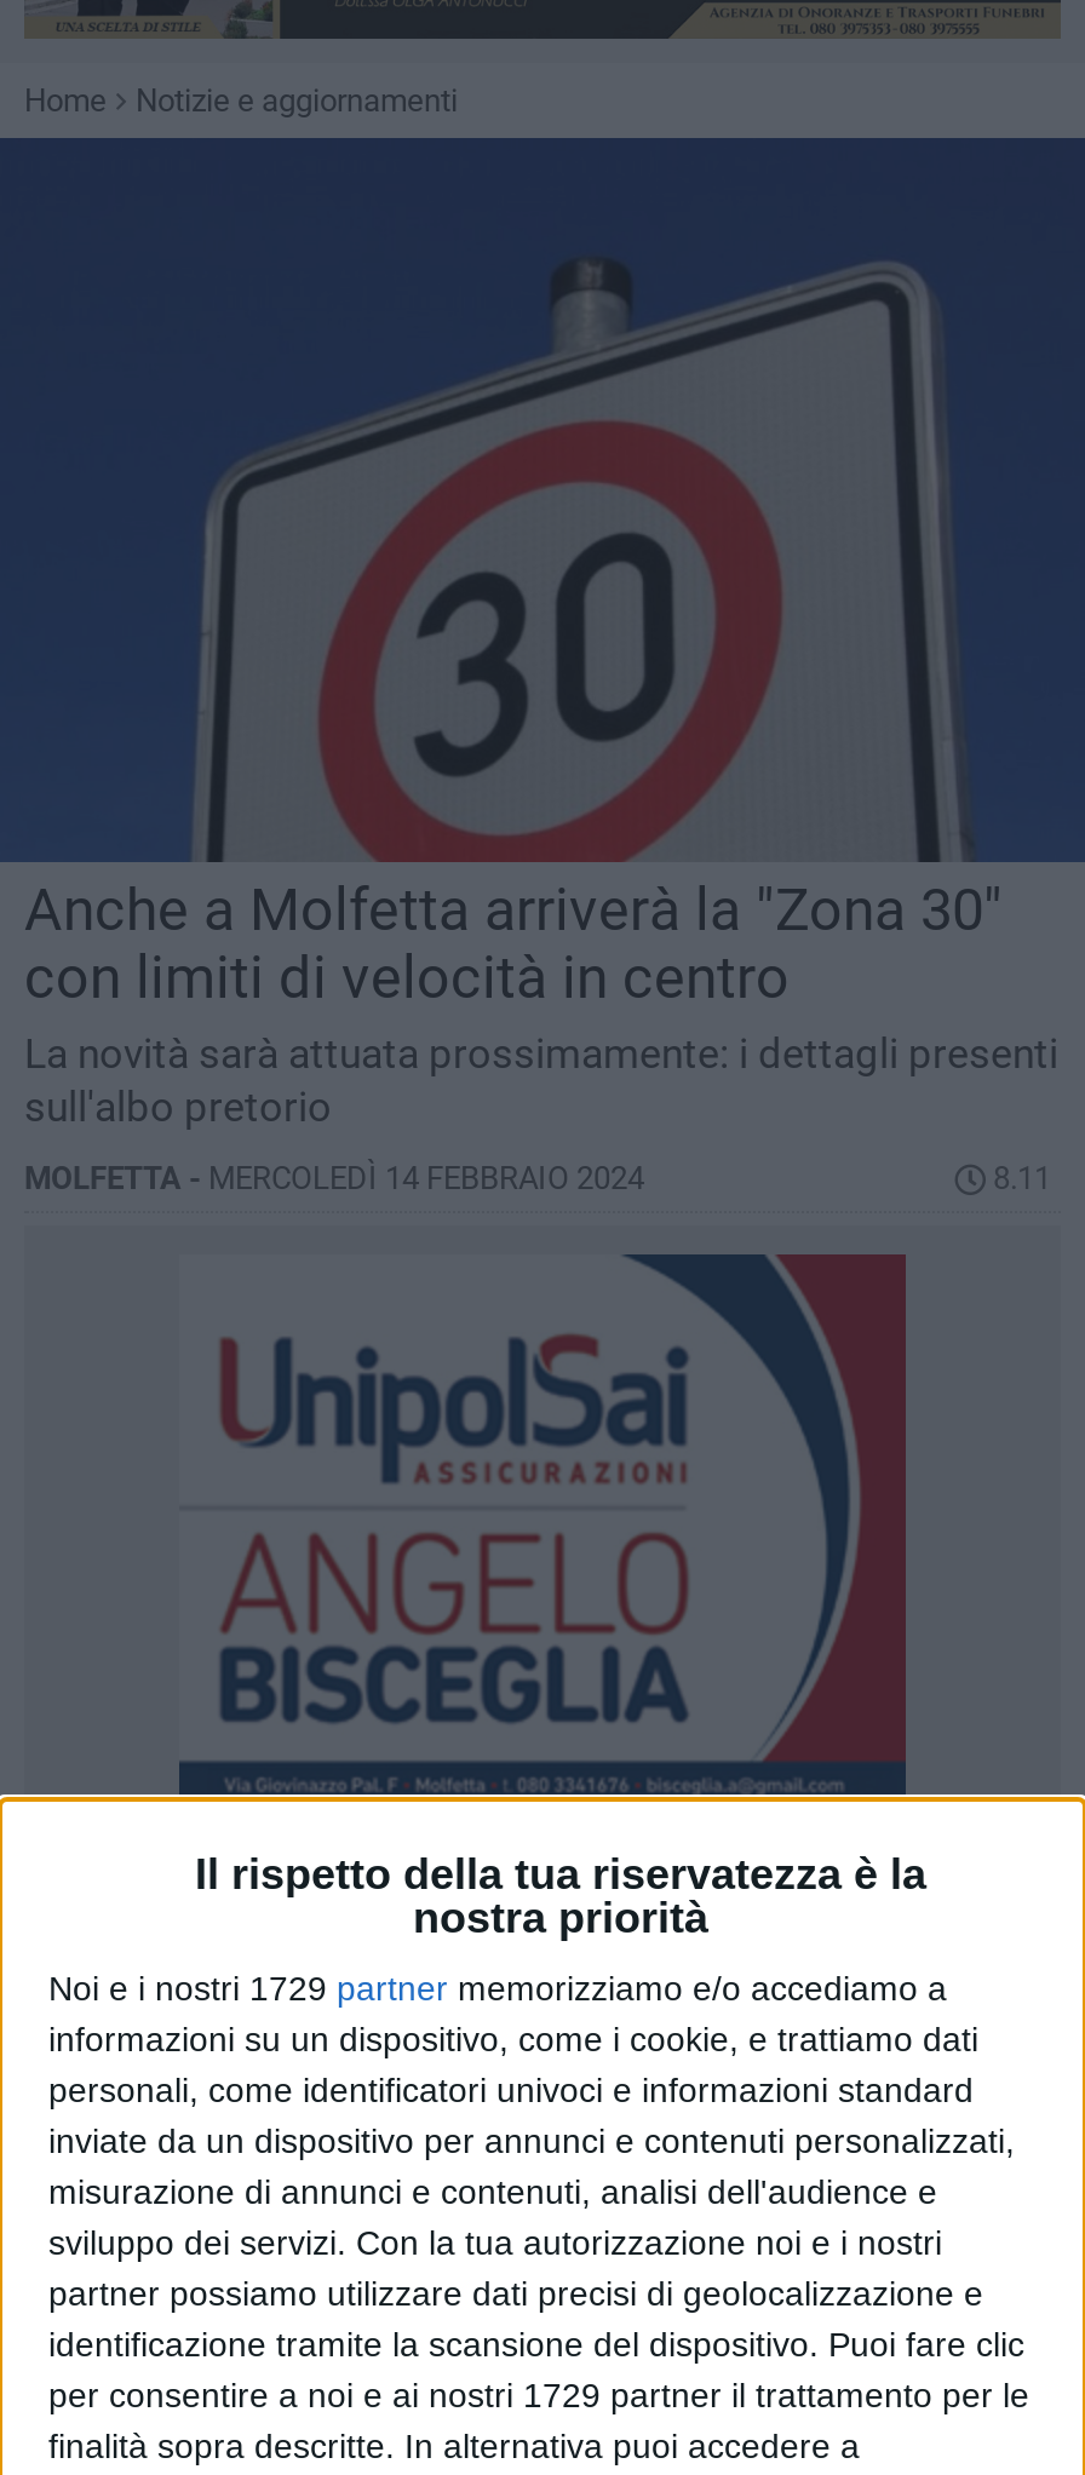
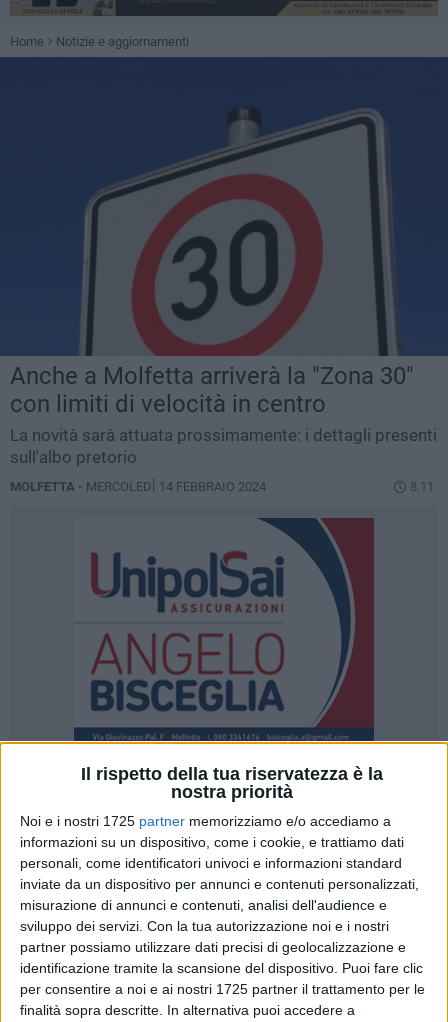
[48,1970,947,2009] Noi e i nostri 1729 partner memorizziamo e/o accediamo a -> [20,813,391,829] Noi e i nostri 1725 partner memorizziamo e/o accediamo a
[48,2377,1029,2415] per consentire a noi e ai nostri 1729 partner il trattamento per le -> [20,981,425,997] per consentire a noi e ai nostri 1725 partner il trattamento per le

